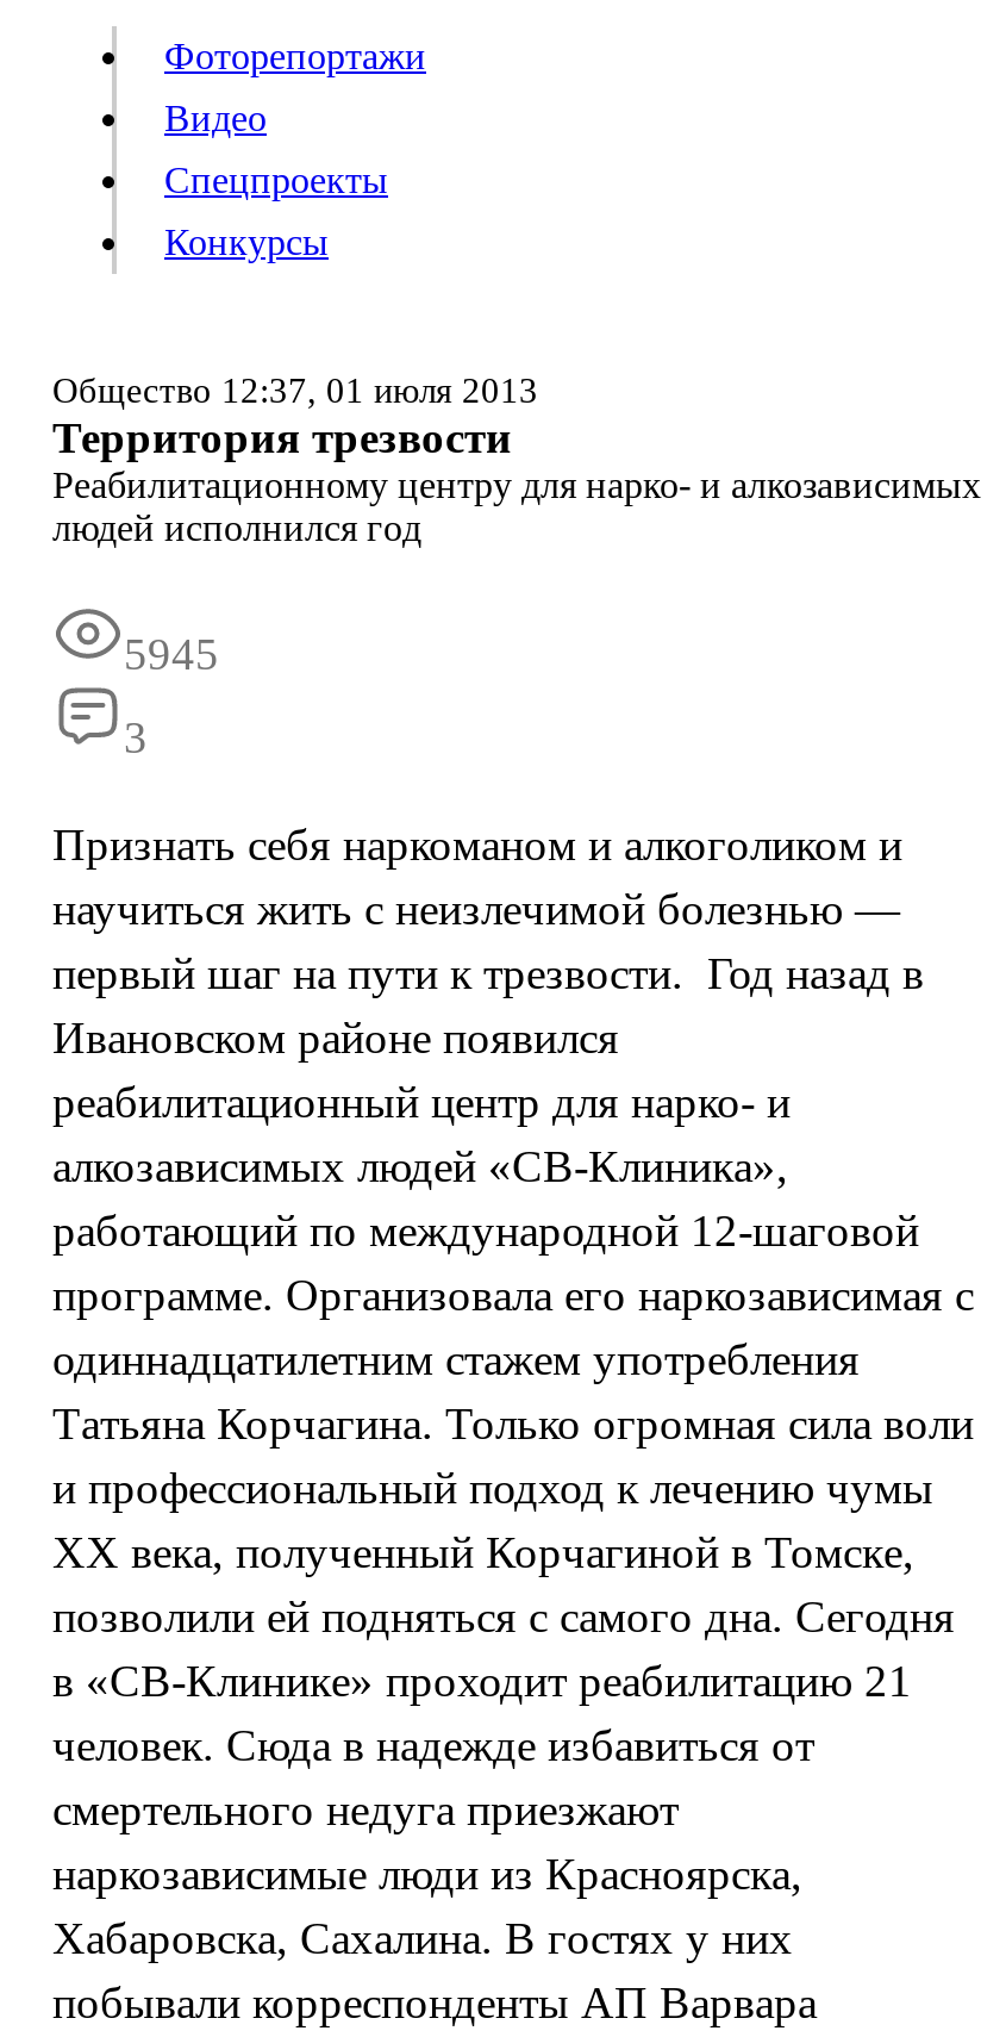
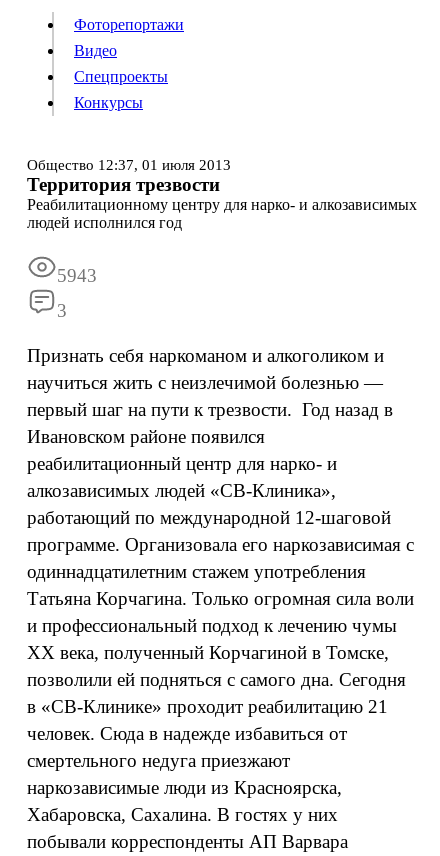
[124,630,219,680] 5945 -> [57,265,97,286] 5943

